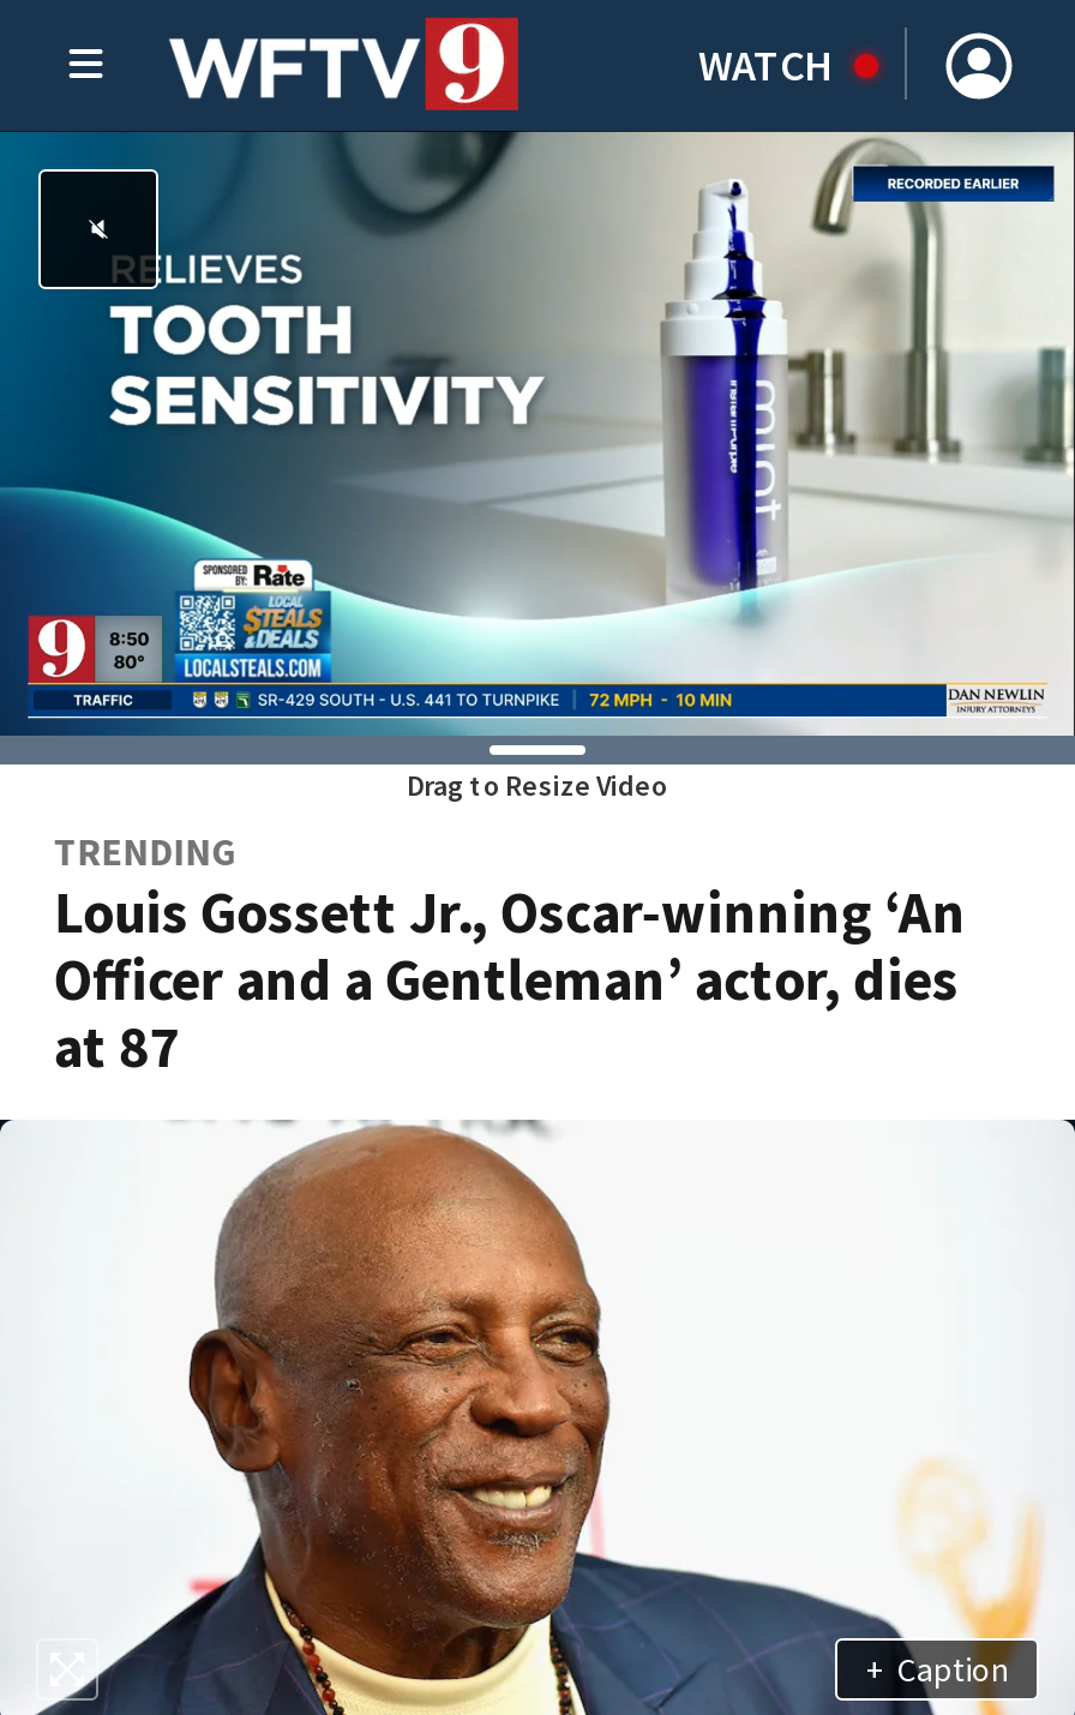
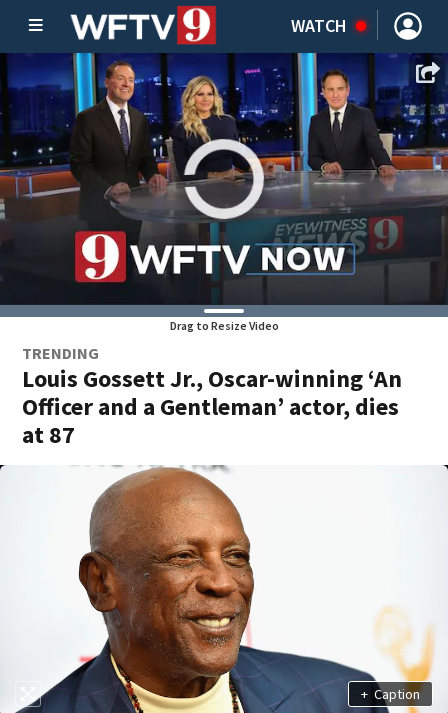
[7,128,1068,738] [image] -> [3,52,445,306] [image]

